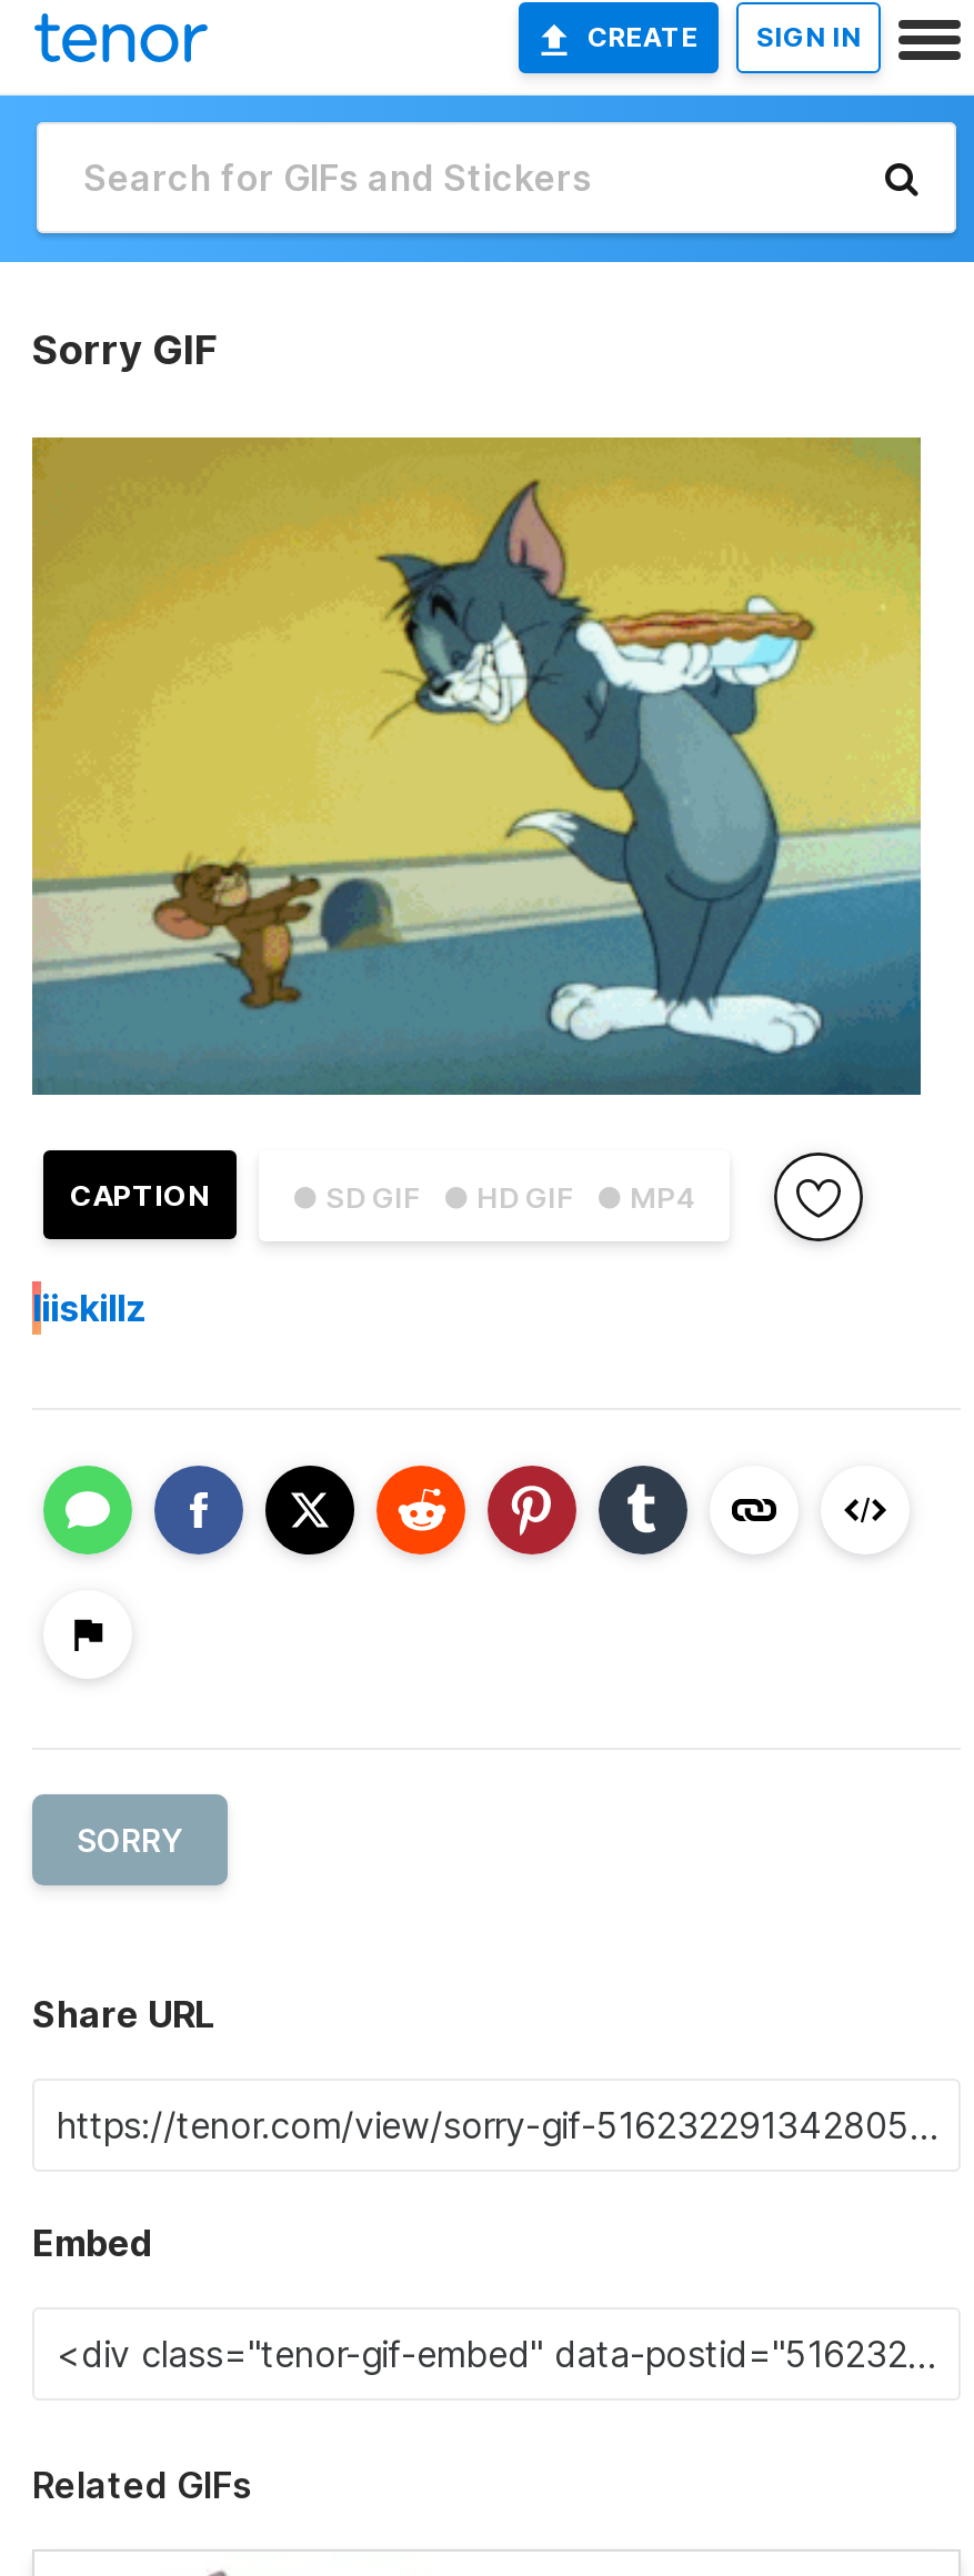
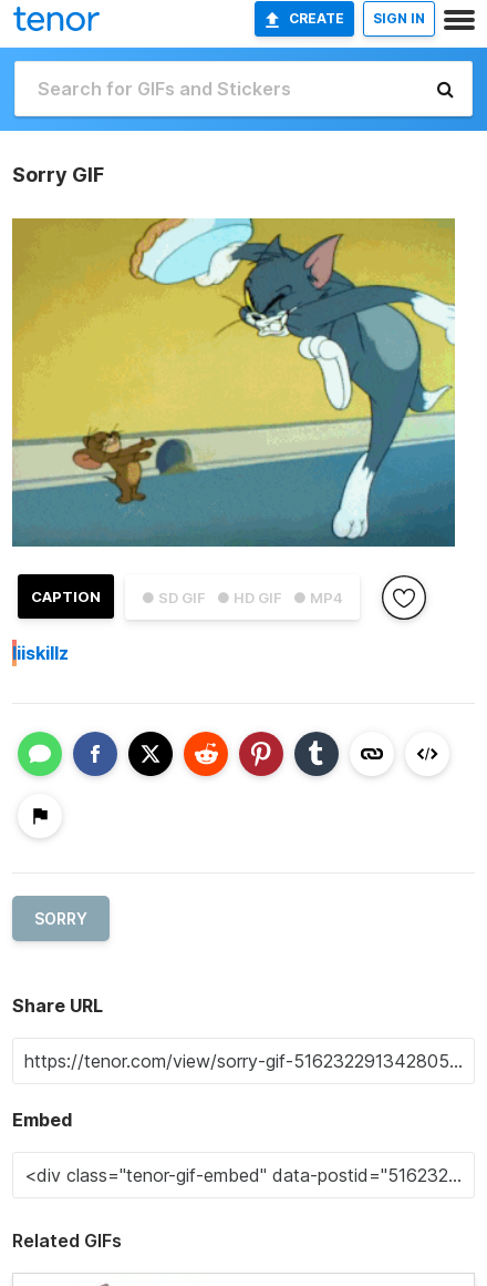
[270,435,923,1077] [image] -> [128,217,455,539] [image]

